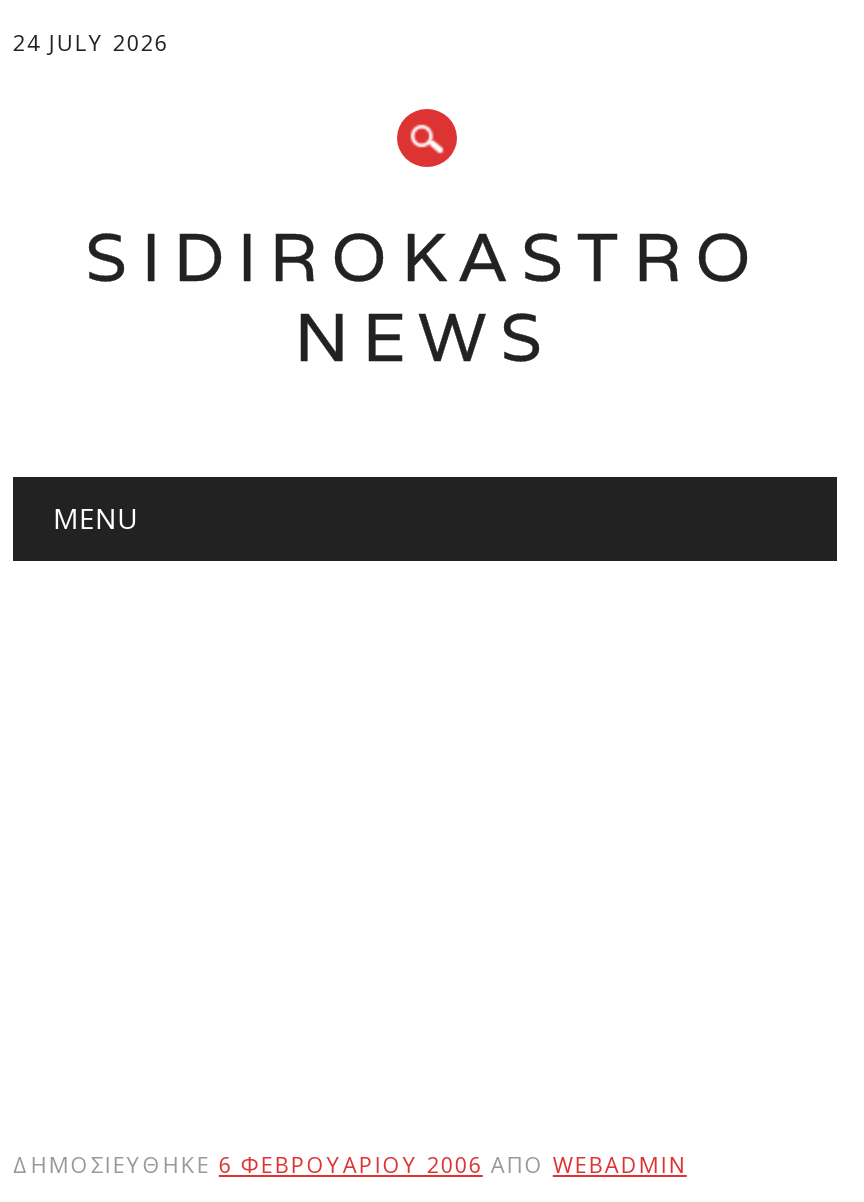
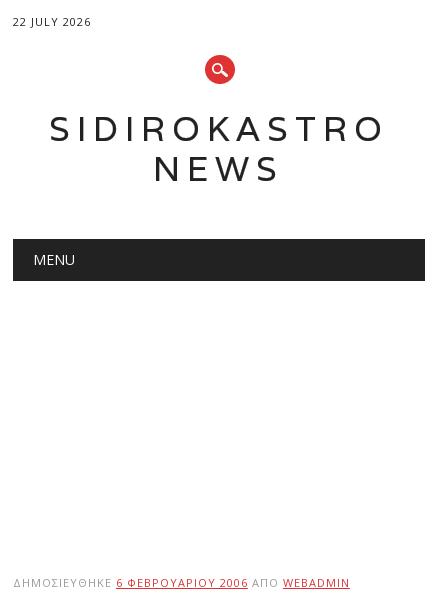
[13,27,169,57] 24 JULY 2026 -> [13,14,91,29] 22 JULY 2026

